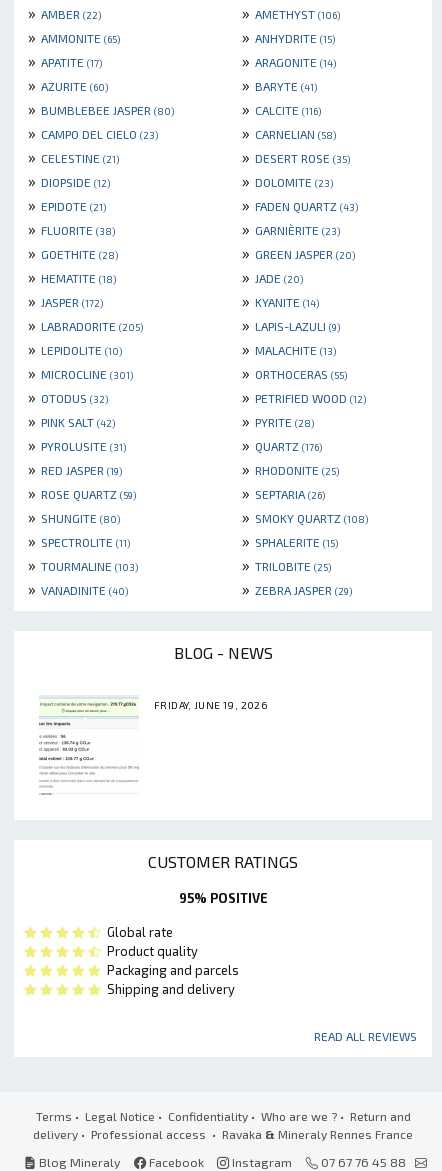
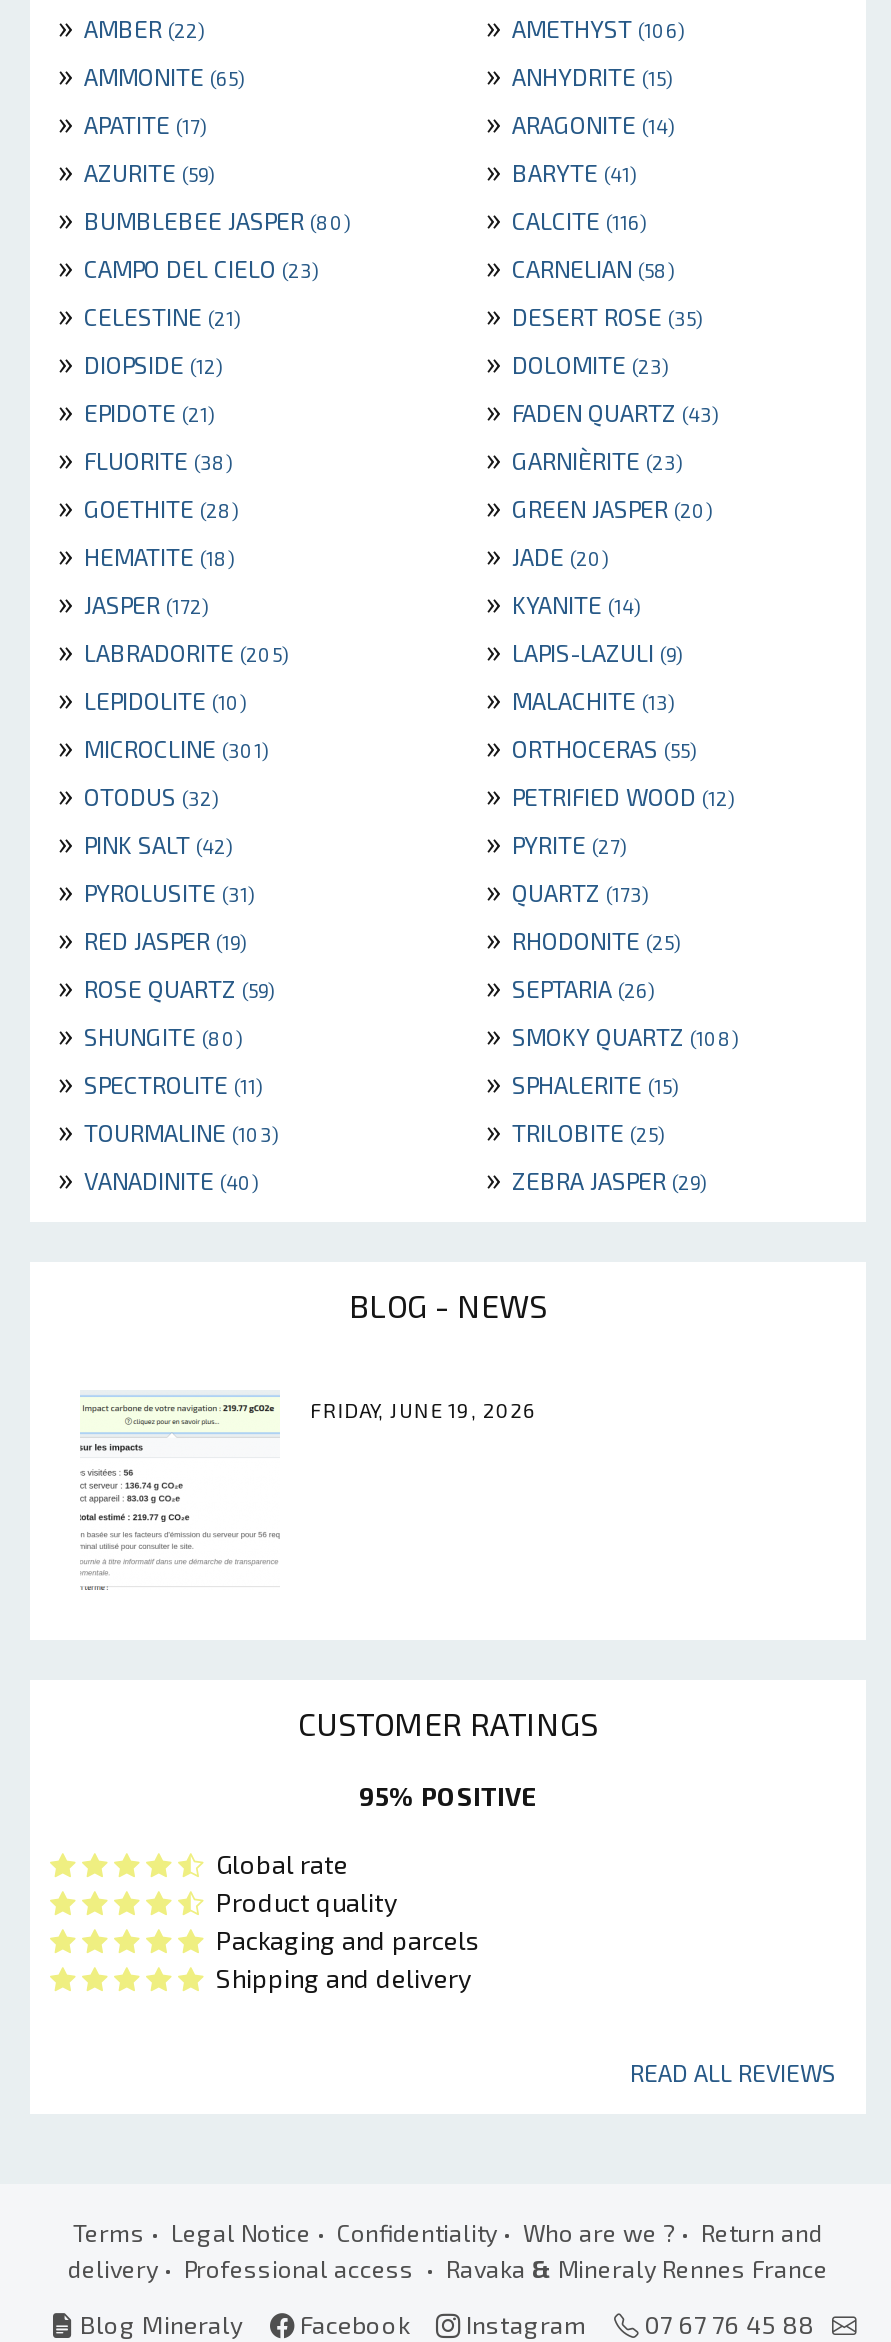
[24,75,108,94] » AZURITE (60) -> [50,151,214,189] » AZURITE (59)
[238,411,314,430] » PYRITE (28) -> [478,823,626,861] » PYRITE (27)
[238,435,322,454] » QUARTZ (176) -> [478,871,648,909] » QUARTZ (173)

